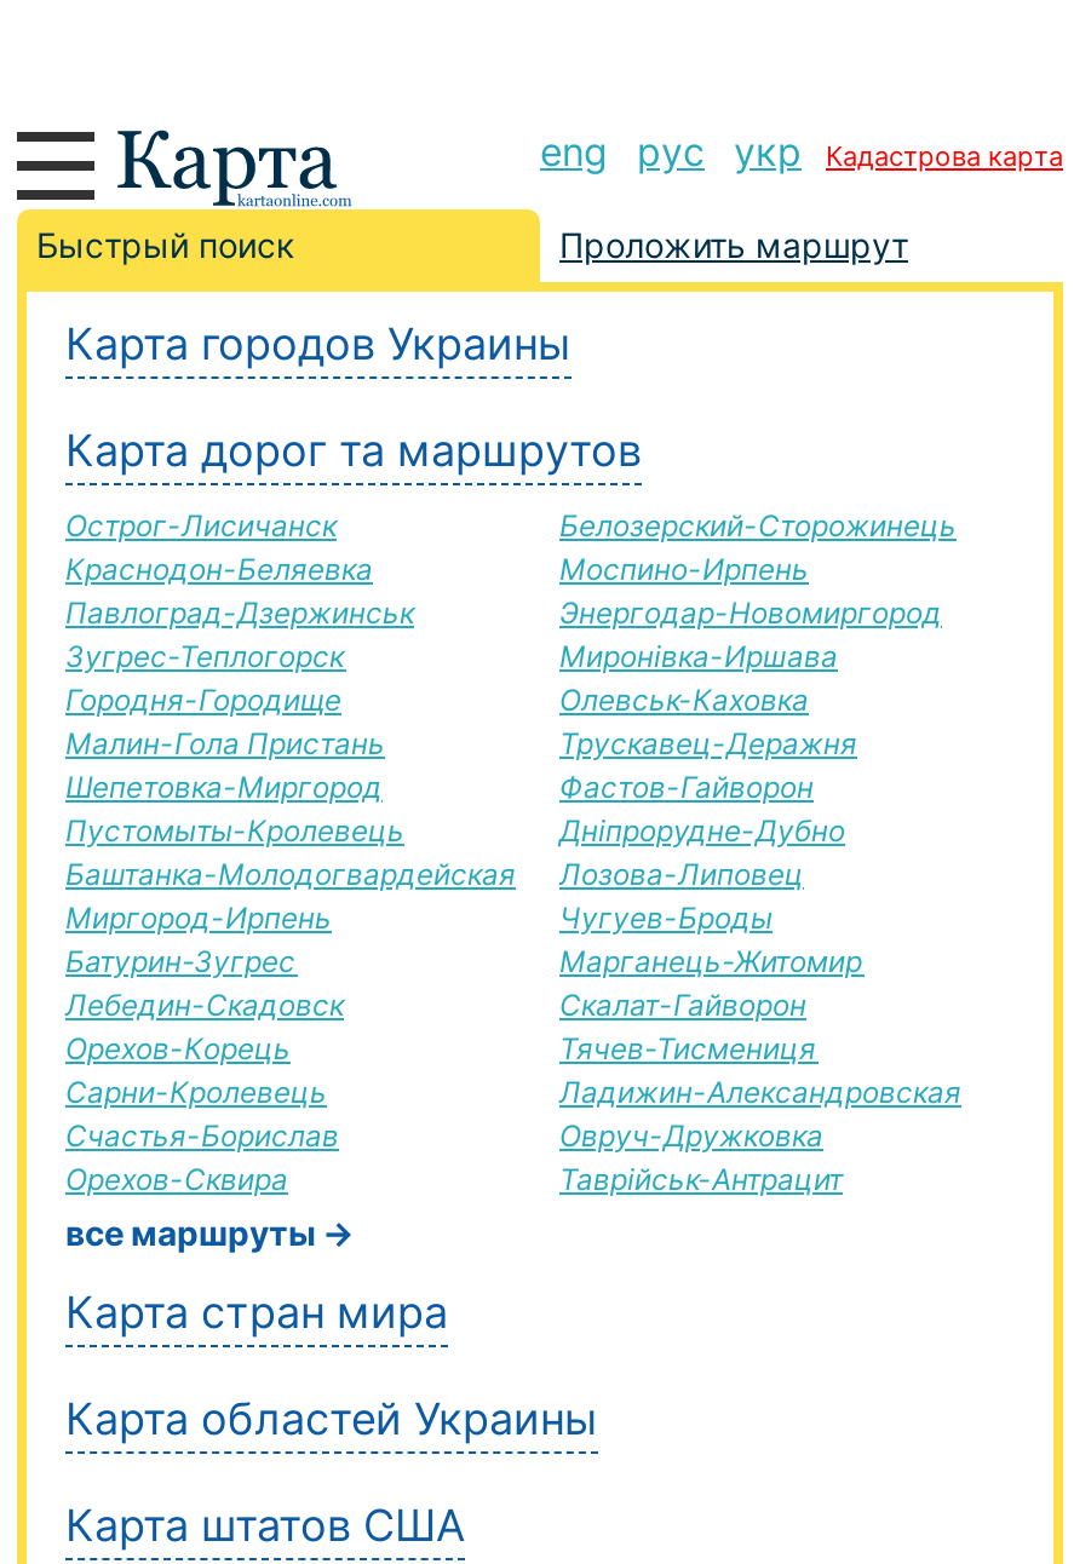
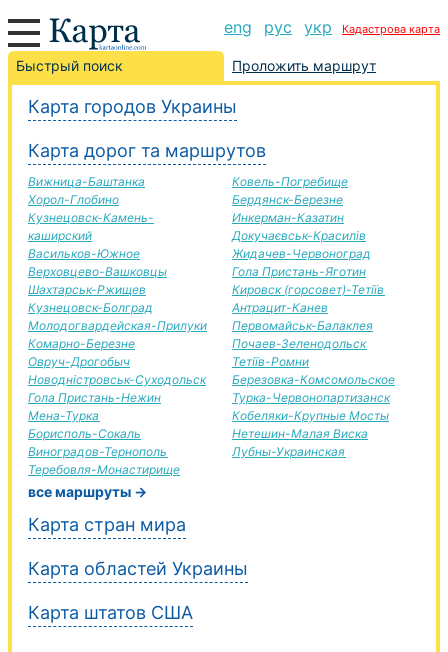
[65,507,516,1197] Острог-Лисичанск | Краснодон-Беляевка | Павлоград-Дзержинськ | Зугрес-Теплогорск | Городня-Городище | Малин-Гола Пристань | Шепетовка-Миргород | Пустомыты-Кролевець | Баштанка-Молодогвардейская | Миргород-Ирпень | Батурин-Зугрес | Лебедин-Скадовск | Орехов-Корець | Сарни-Кролевець | Счастья-Борислав | Орехов-Сквира -> [28,174,207,477] Вижница-Баштанка | Хорол-Глобино | Кузнецовск-Камень- | каширский | Васильков-Южное | Верховцево-Вашковцы | Шахтарськ-Ржищев | Кузнецовск-Болград | Молодогвардейская-Прилуки | Комарно-Березне | Овруч-Дрогобыч | Новодністровськ-Суходольск | Гола Пристань-Нежин | Мена-Турка | Борисполь-Сокаль | Виноградов-Тернополь | Теребовля-Монастирище
[559,507,961,1197] Белозерский-Сторожинець | Моспино-Ирпень | Энергодар-Новомиргород | Миронівка-Иршава | Олевськ-Каховка | Трускавец-Деражня | Фастов-Гайворон | Дніпрорудне-Дубно | Лозова-Липовец | Чугуев-Броды | Марганець-Житомир | Скалат-Гайворон | Тячев-Тисмениця | Ладижин-Александровская | Овруч-Дружковка | Таврійськ-Антрацит -> [232,174,395,459] Ковель-Погребище | Бердянск-Березне | Инкерман-Казатин | Докучаєвськ-Красилів | Жидачев-Червоноград | Гола Пристань-Яготин | Кировск (горсовет)-Тетіїв | Антрацит-Канев | Первомайськ-Балаклея | Почаев-Зеленодольск | Тетіїв-Ромни | Березовка-Комсомольское | Турка-Червонопартизанск | Кобеляки-Крупные Мосты | Нетешин-Малая Виска | Лубны-Украинская

